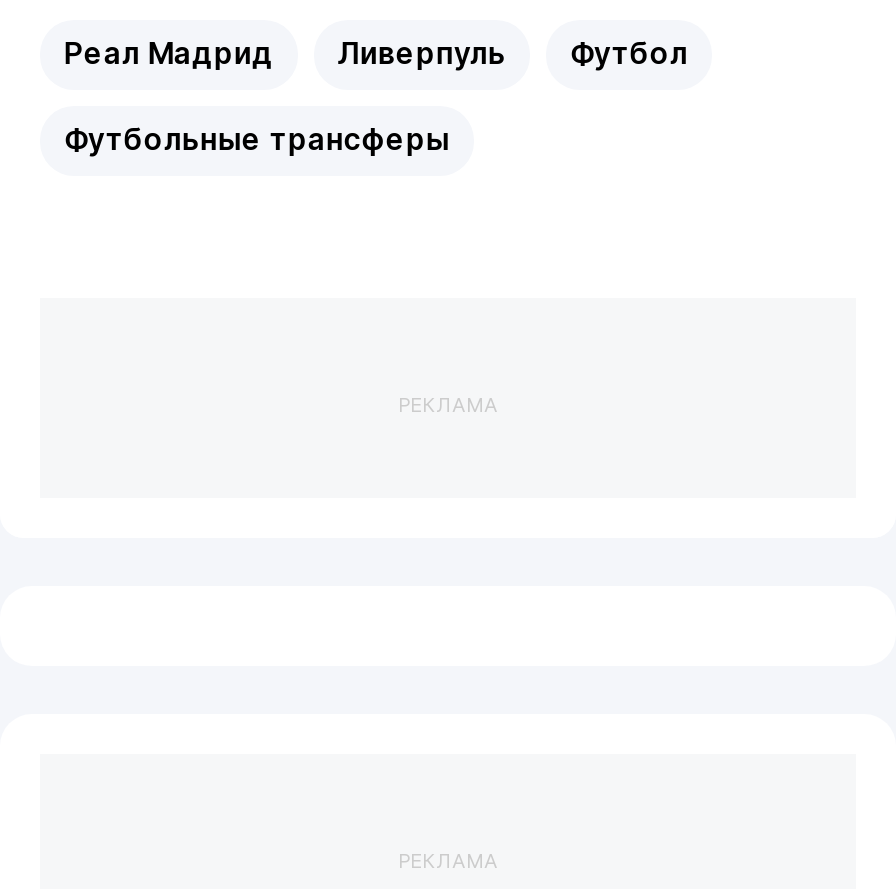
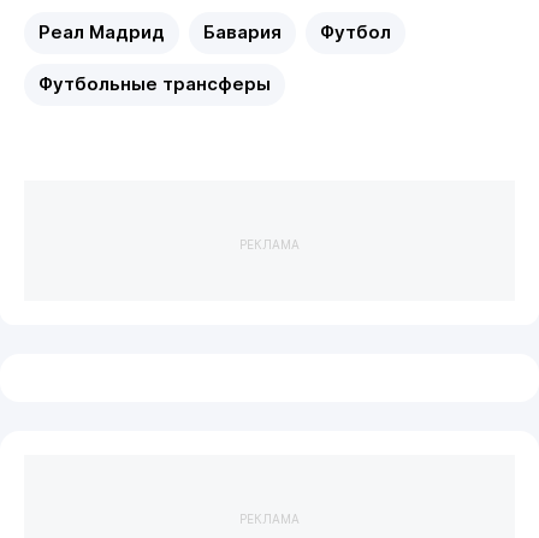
[338,35,506,71] Ливерпуль -> [203,22,281,44] Бавария

